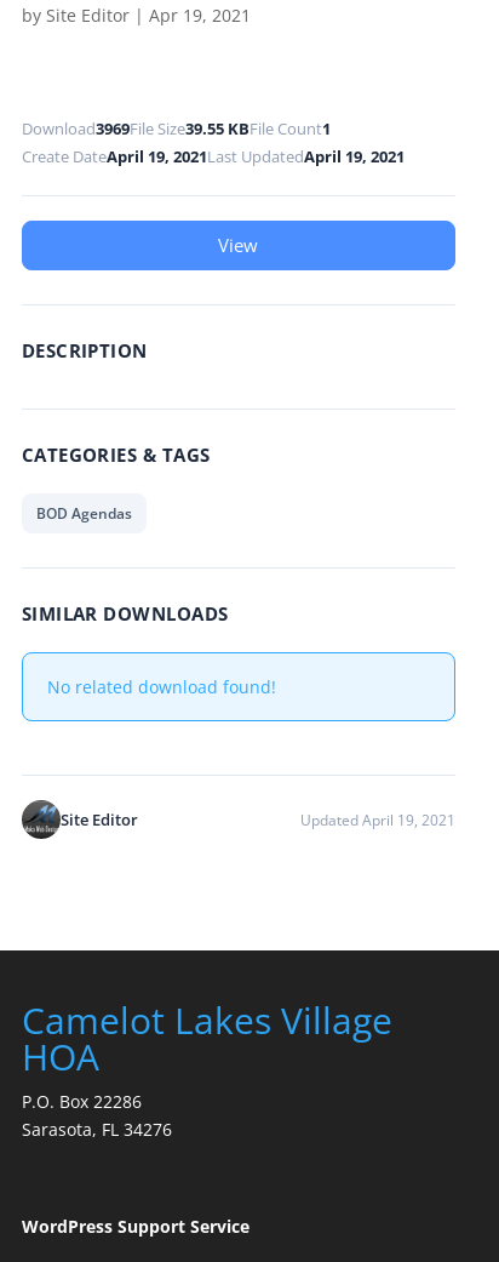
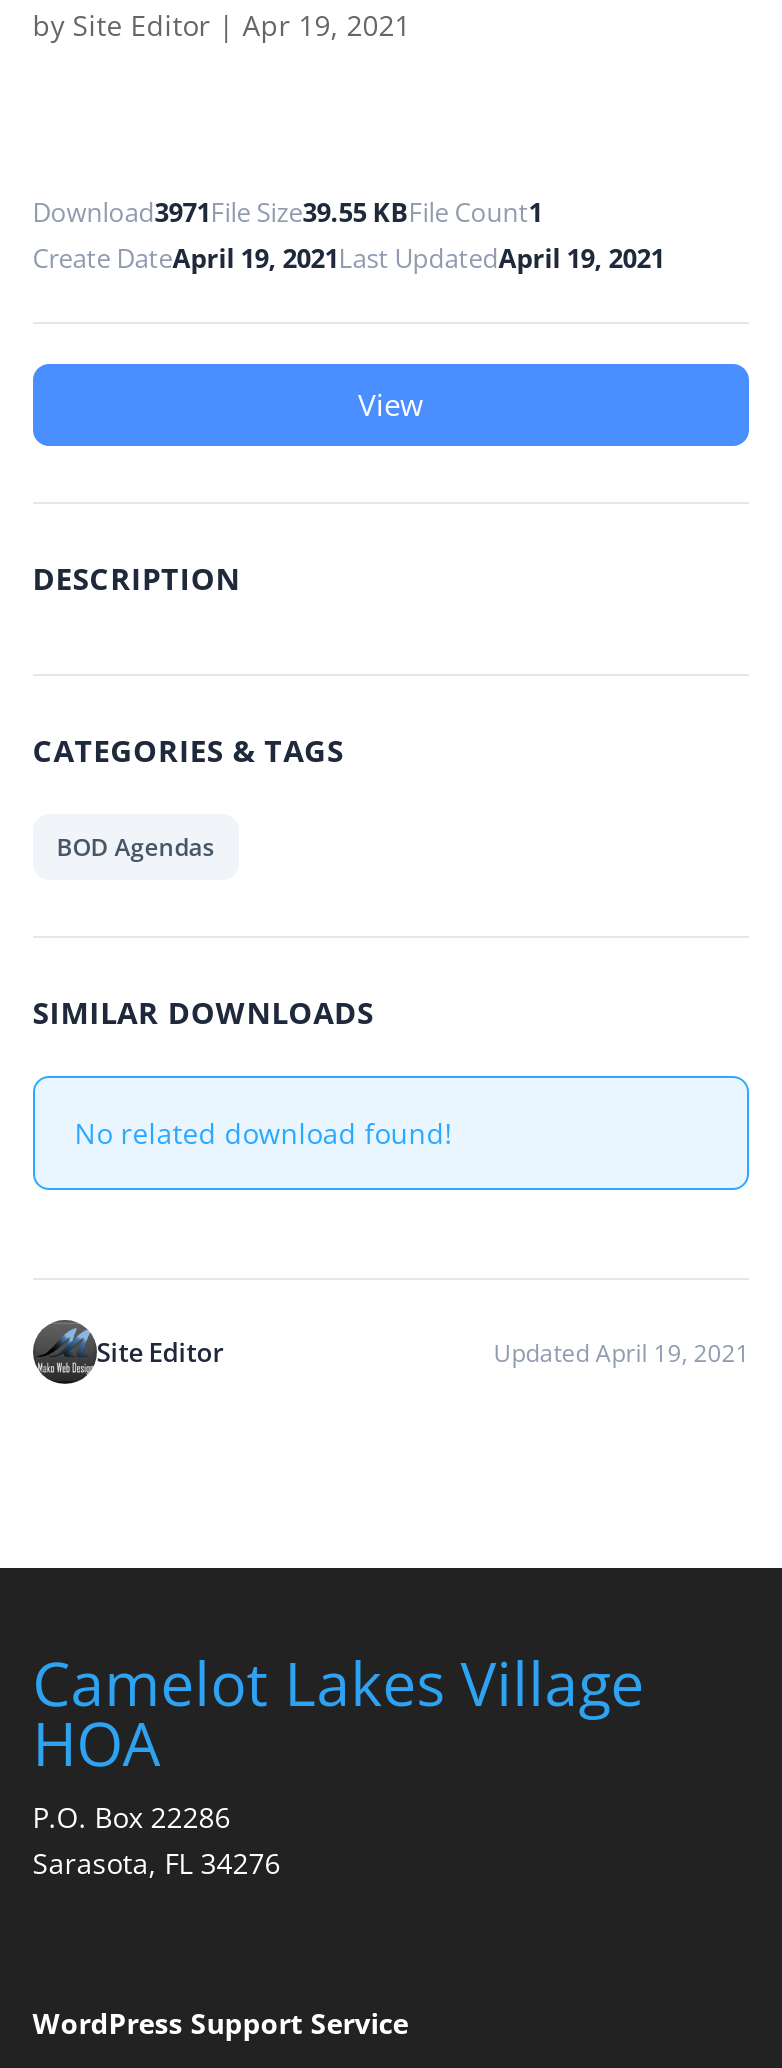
[22,118,330,139] Download3969File Size39.55 KBFile Count1 -> [33,194,543,230] Download3971File Size39.55 KBFile Count1

